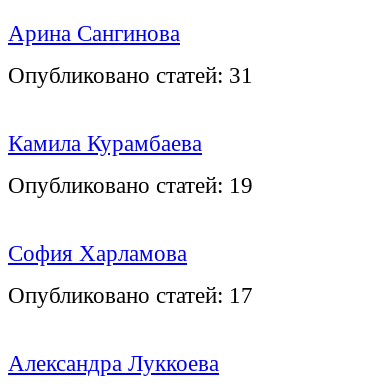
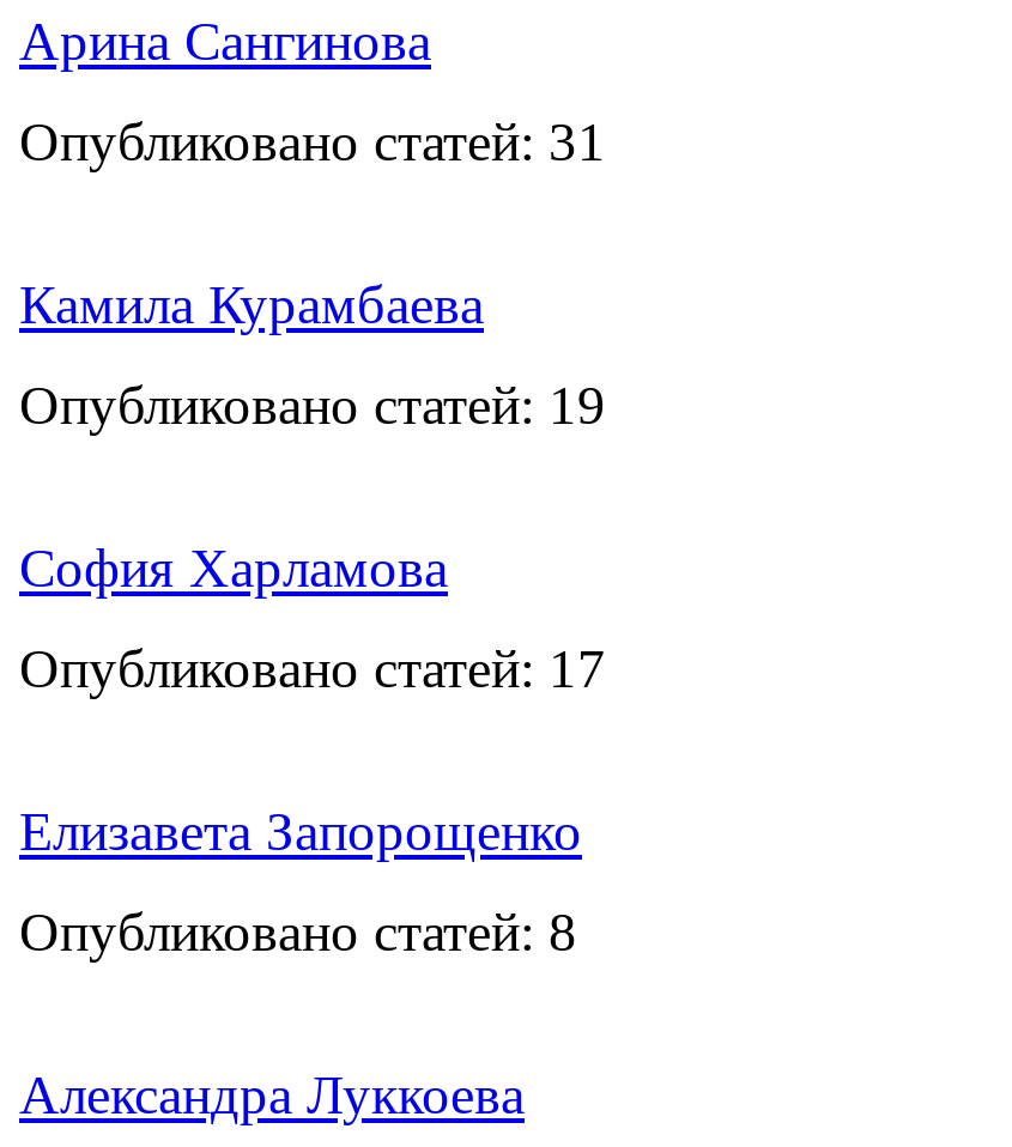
none -> [19,802,582,963] Елизавета Запорощенко | Опубликовано статей: 8

